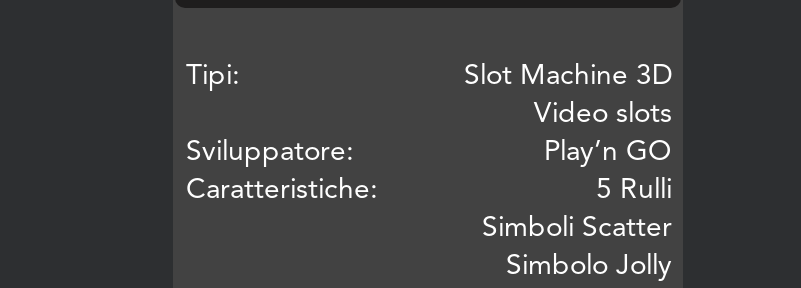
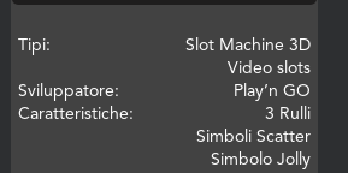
[596,175,672,203] 5 Rulli -> [266,105,311,122] 3 Rulli

